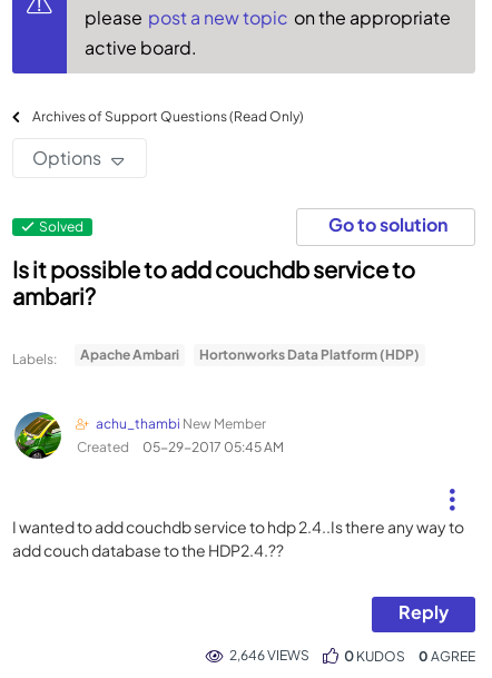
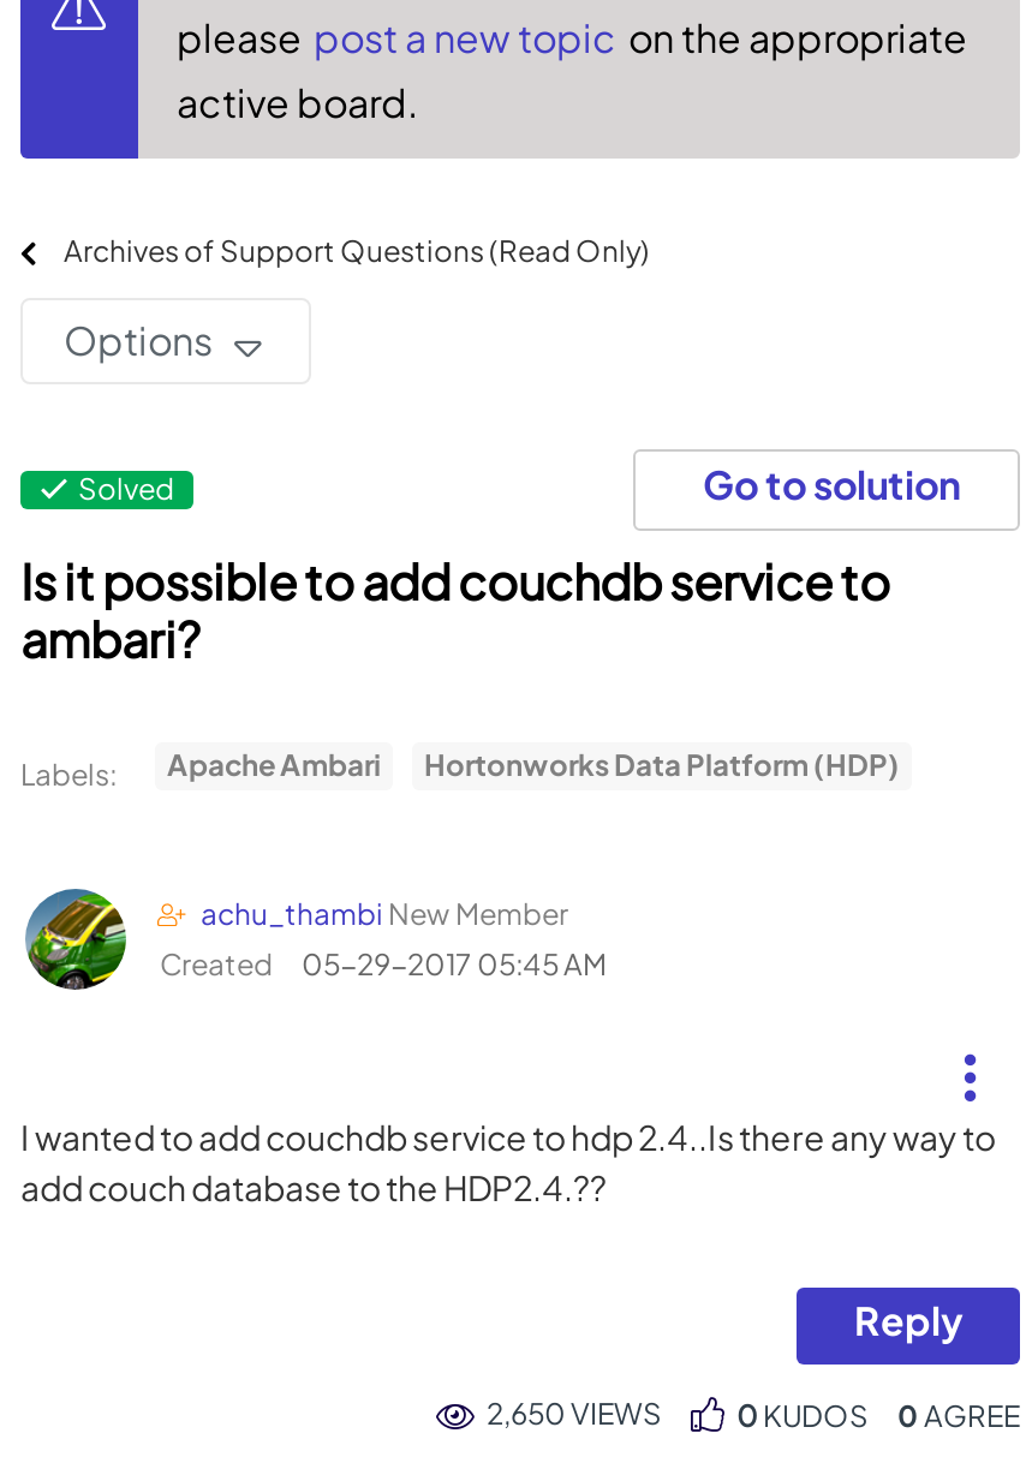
[229,647,309,664] 2,646 VIEWS -> [487,1396,662,1432] 2,650 VIEWS

